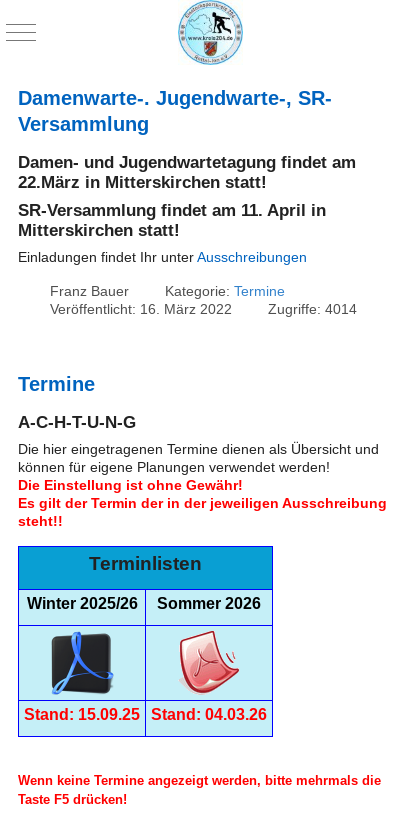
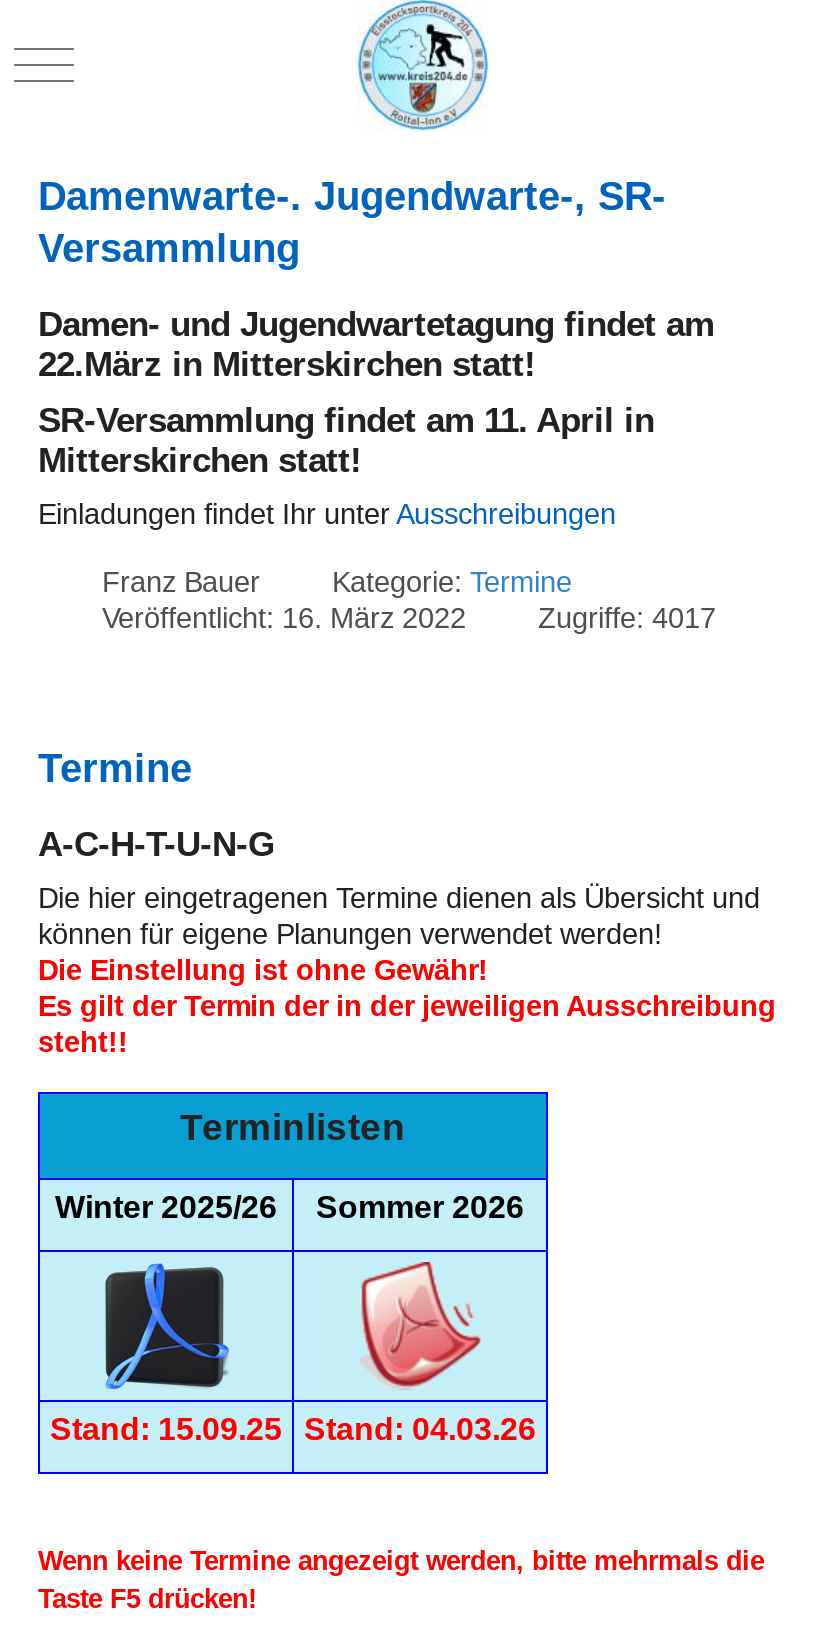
[268,301,357,317] Zugriffe: 4014 -> [538,602,716,634] Zugriffe: 4017

